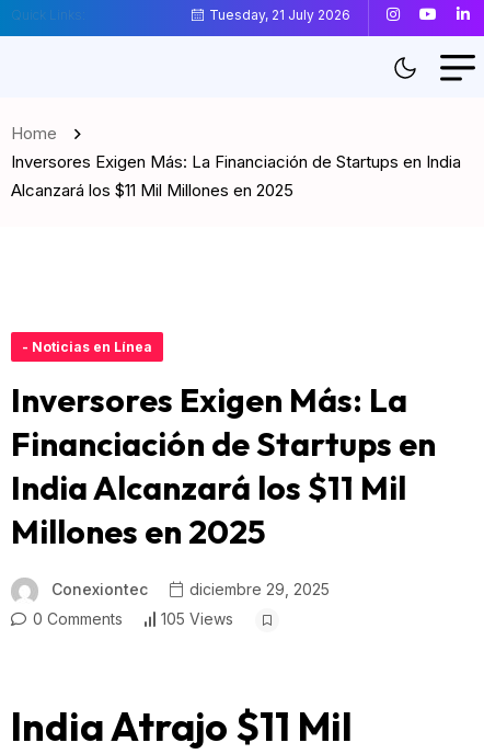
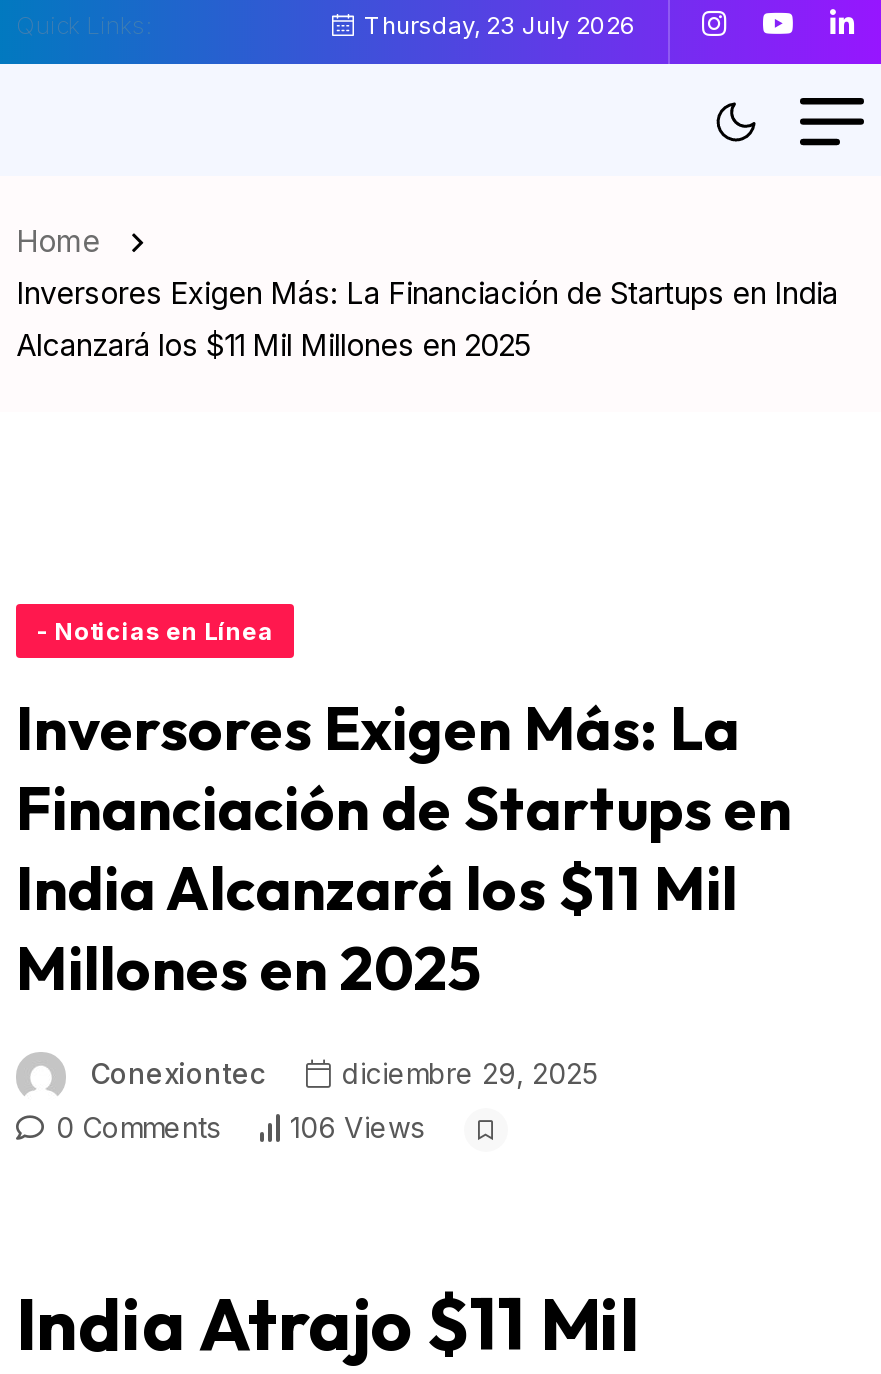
[206,6,350,22] Tuesday, 21 July 2026 -> [358,9,636,39] Thursday, 23 July 2026
[161,610,233,628] 105 Views -> [290,1110,424,1144] 106 Views

